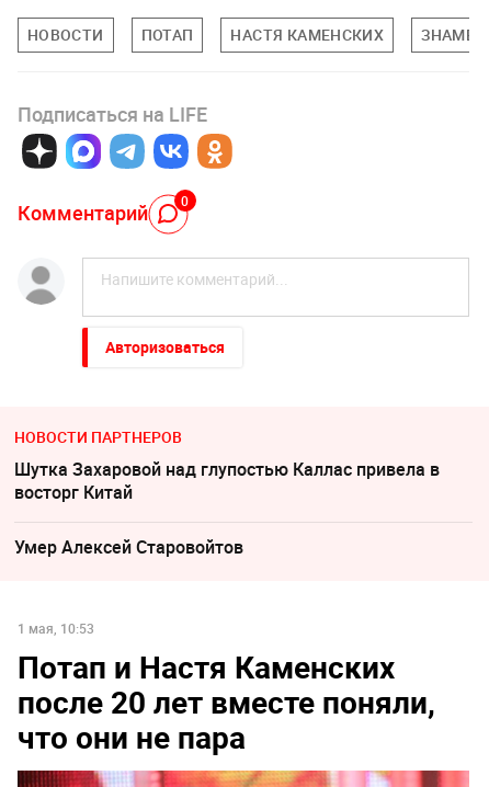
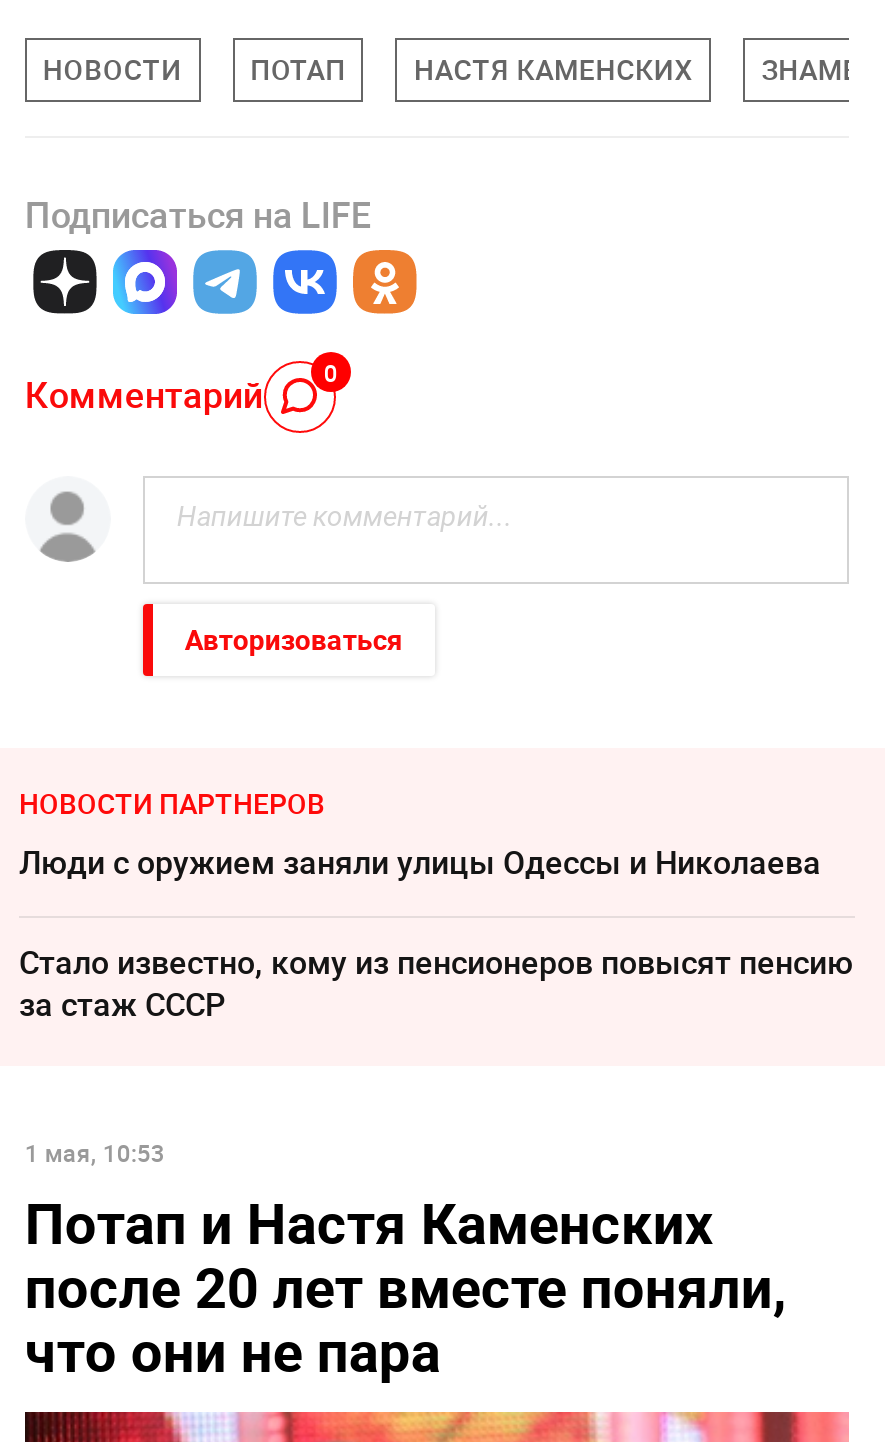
[14,457,440,505] Шутка Захаровой над глупостью Каллас привела в | восторг Китай -> [19,841,821,885] Люди с оружием заняли улицы Одессы и Николаева
[14,535,243,559] Умер Алексeй Старовойтов -> [19,941,853,1027] Стало известно, кому из пенсионеров повысят пенсию | за стаж СССР

